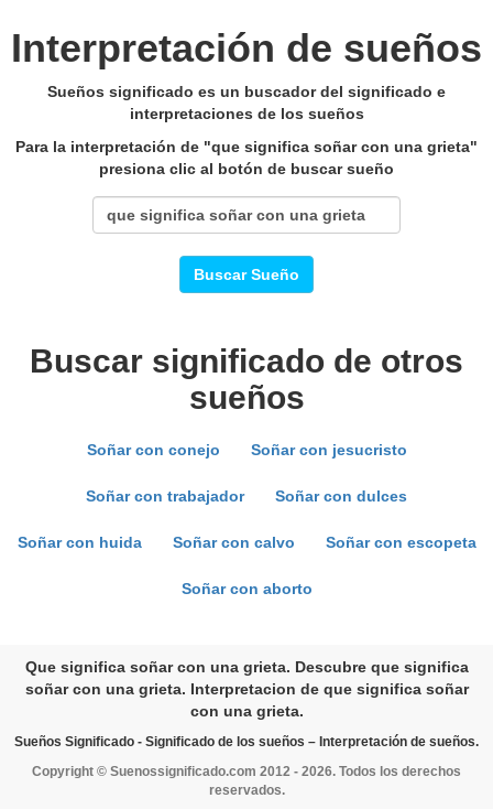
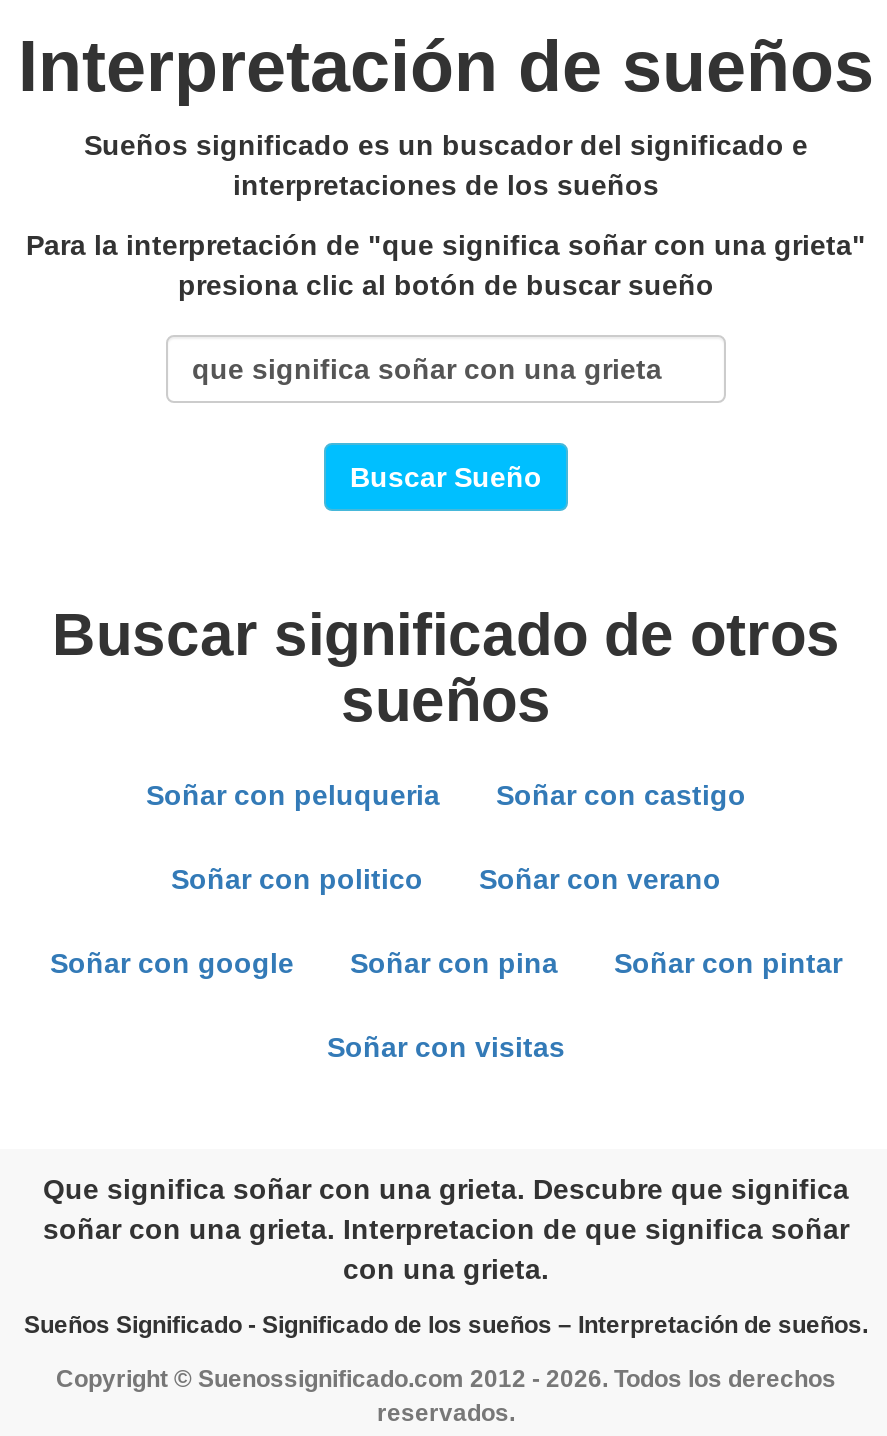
[86,441,220,459] Soñar con conejo -> [146,779,440,811] Soñar con peluqueria
[250,441,407,459] Soñar con jesucristo -> [496,779,746,811] Soñar con castigo
[86,487,244,505] Soñar con trabajador -> [171,863,423,895] Soñar con politico
[275,487,407,505] Soñar con dulces -> [479,863,721,895] Soñar con verano
[17,533,141,551] Soñar con huida -> [50,947,294,979] Soñar con google
[172,533,294,551] Soñar con calvo -> [350,947,558,979] Soñar con pina
[325,533,476,551] Soñar con escopeta -> [614,947,842,979] Soñar con pintar
[181,580,312,597] Soñar con aborto -> [327,1031,565,1063] Soñar con visitas

